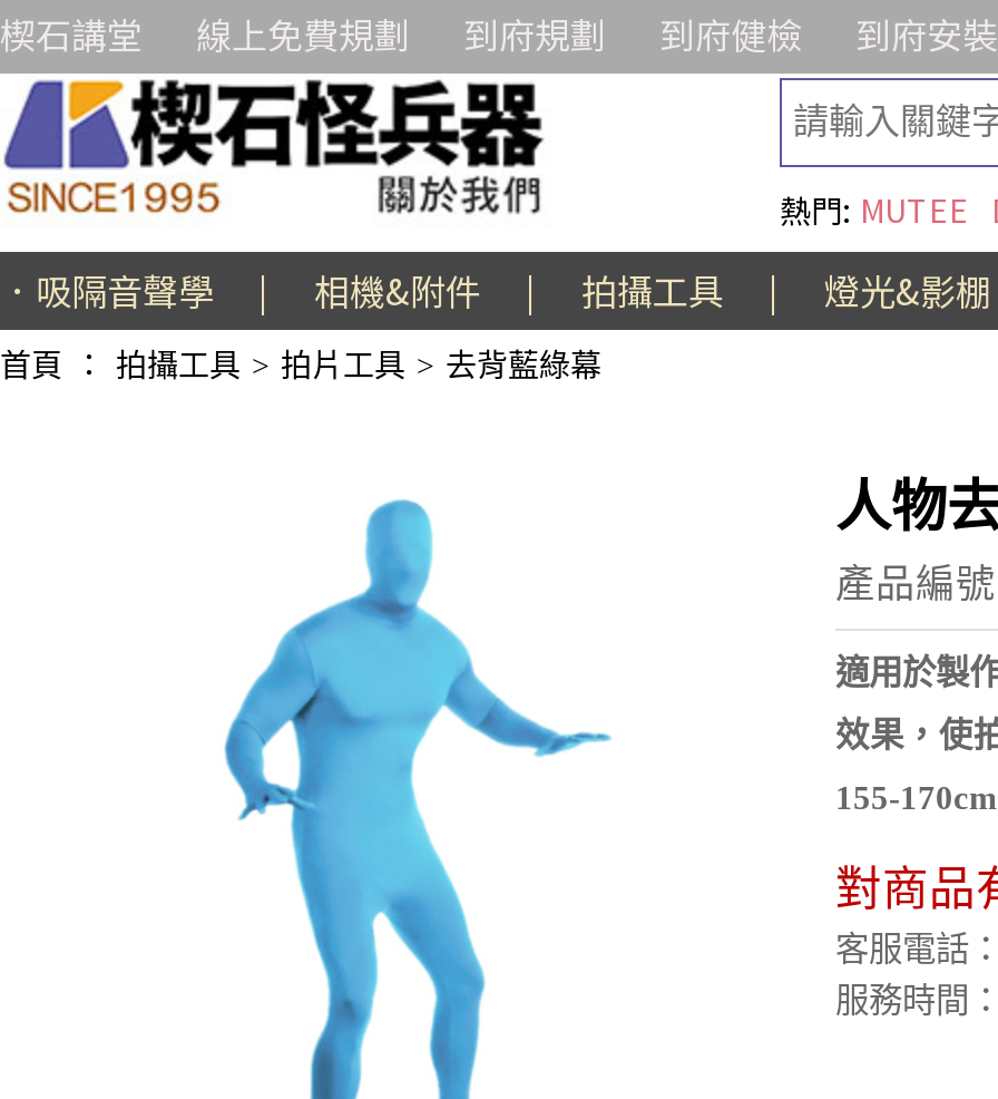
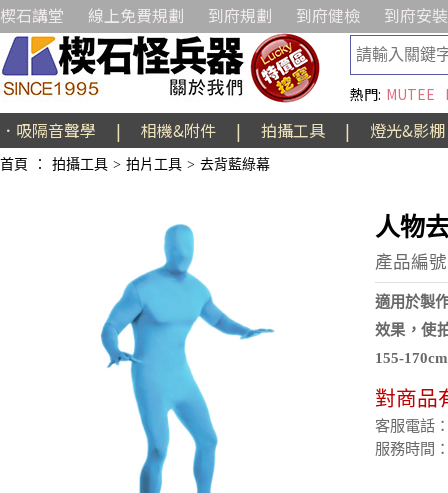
none -> [250,33,321,103] [image]

